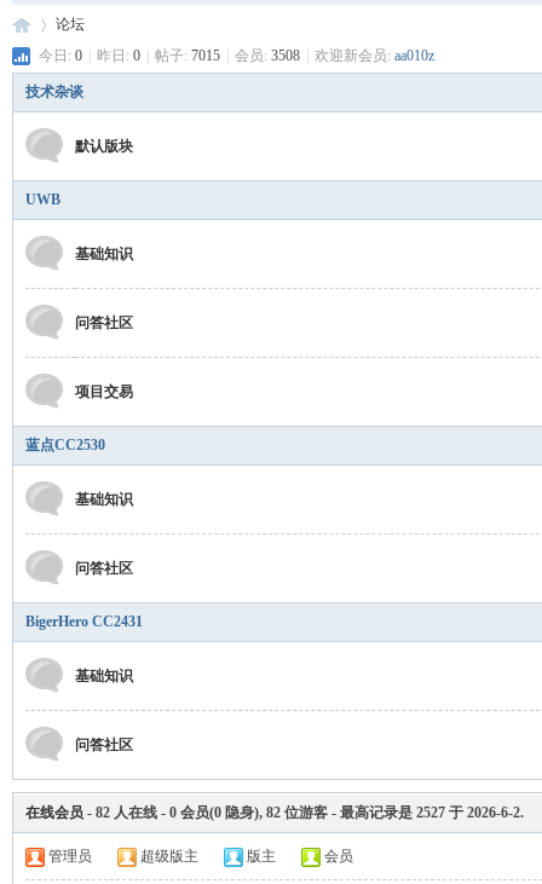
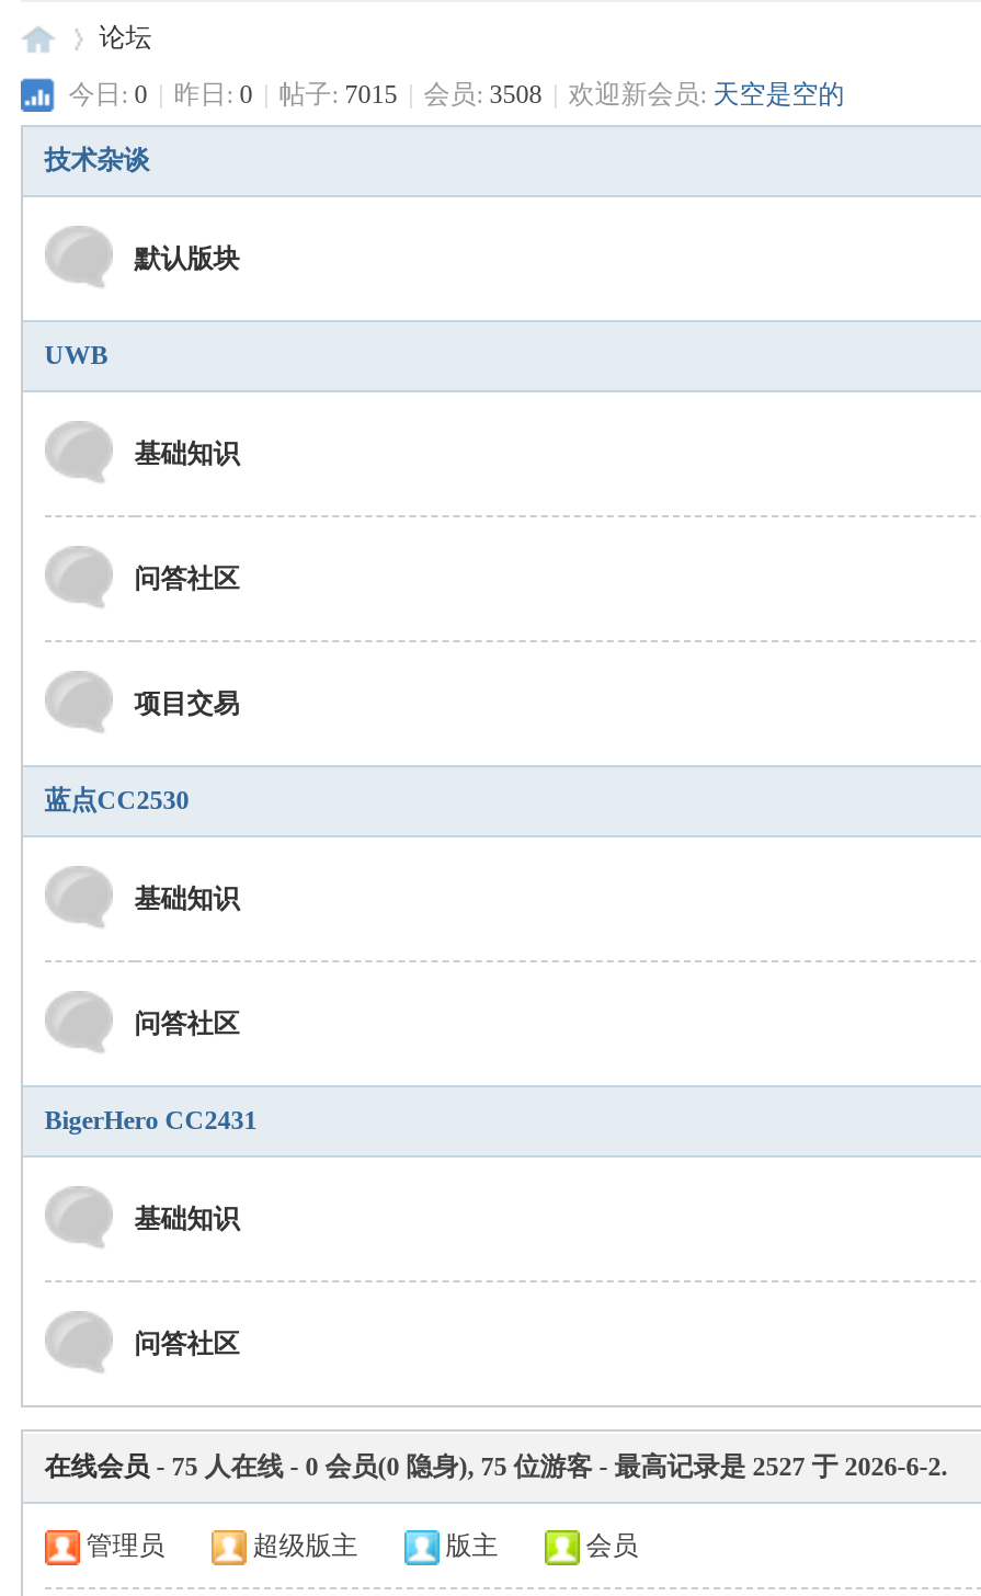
[314,47,434,64] 欢迎新会员: aa010z -> [568,79,845,110] 欢迎新会员:天空是空的
[25,804,524,821] 在线会员 - 82人在线 - 0会员(0隐身), 82位游客 - 最高记录是2527于2026-6-2. -> [45,1451,948,1482] 在线会员 - 75人在线 - 0会员(0隐身), 75位游客 - 最高记录是2527于2026-6-2.

